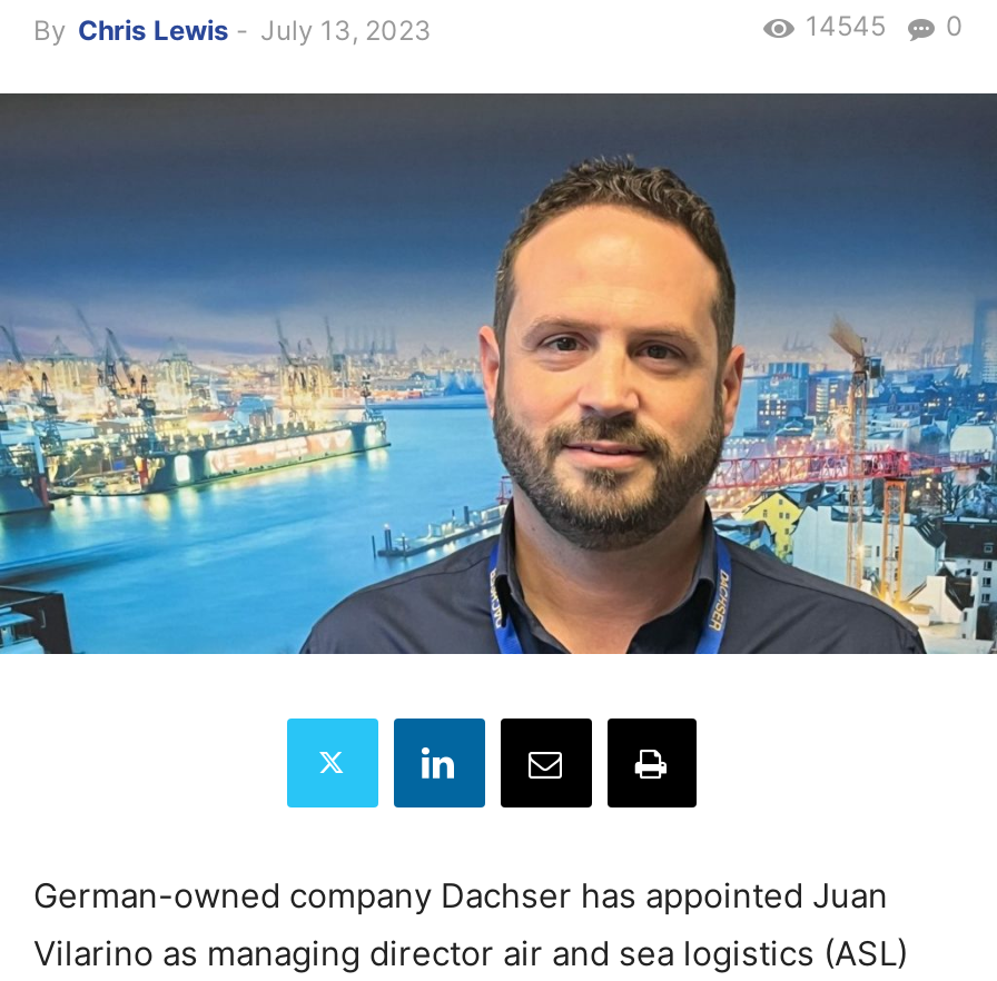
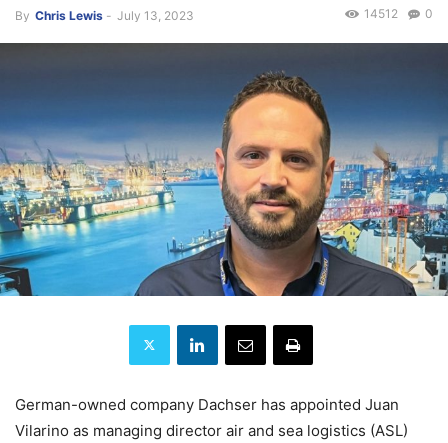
[806,10,964,43] 14545 0 -> [364,6,433,21] 14512 0

